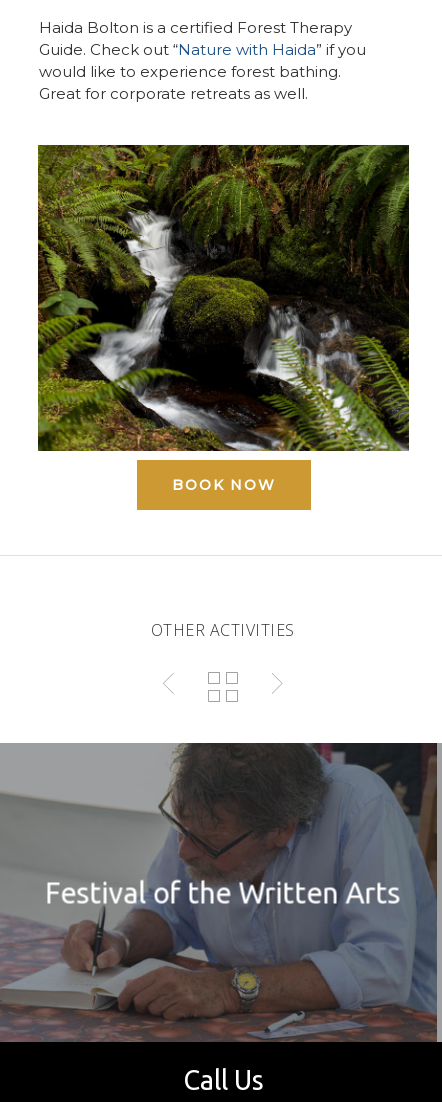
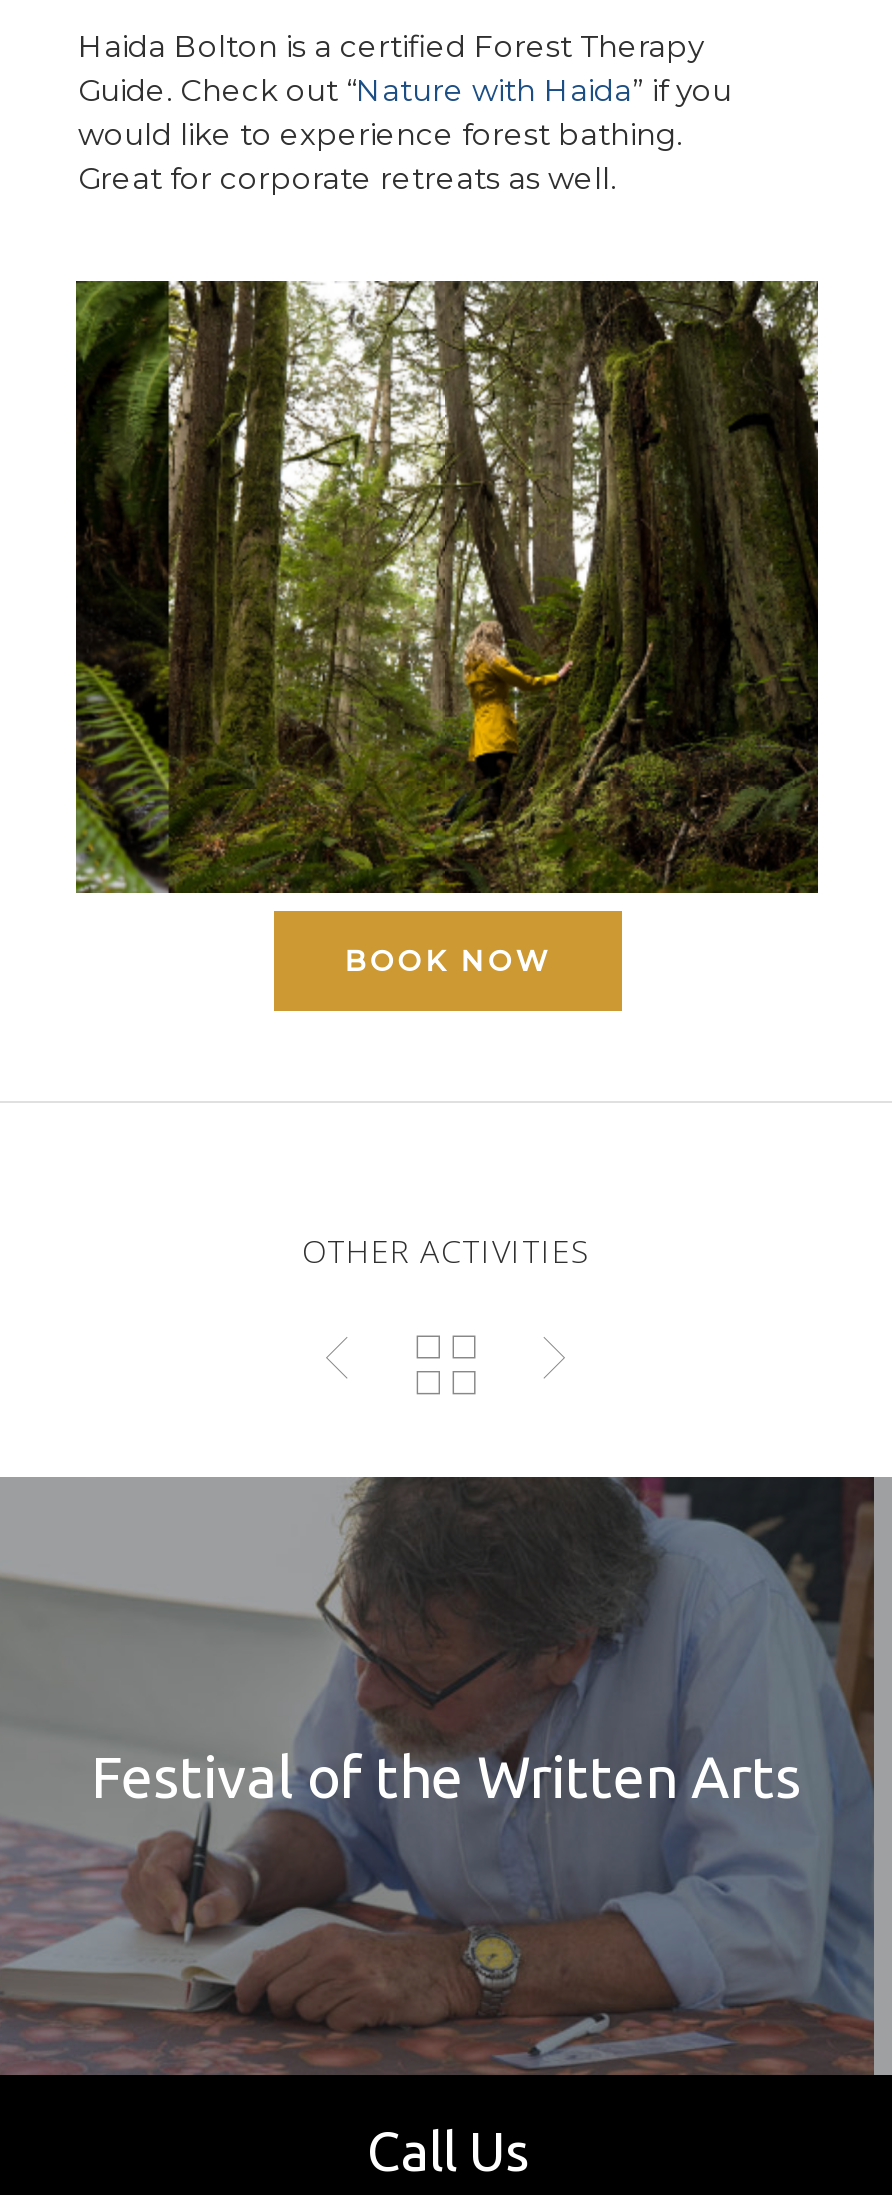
[37,144,410,452] [image] -> [74,281,820,895] [image]

